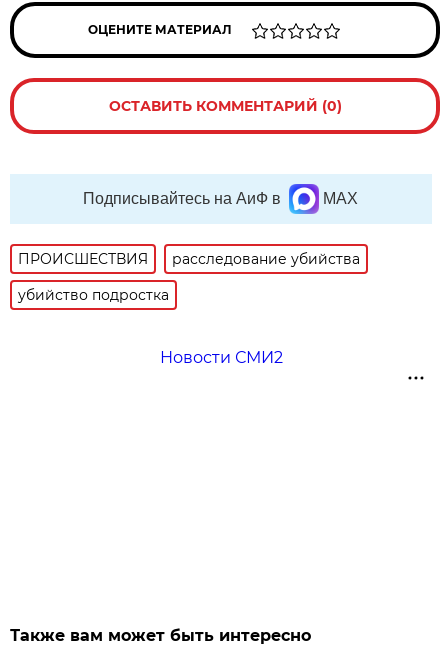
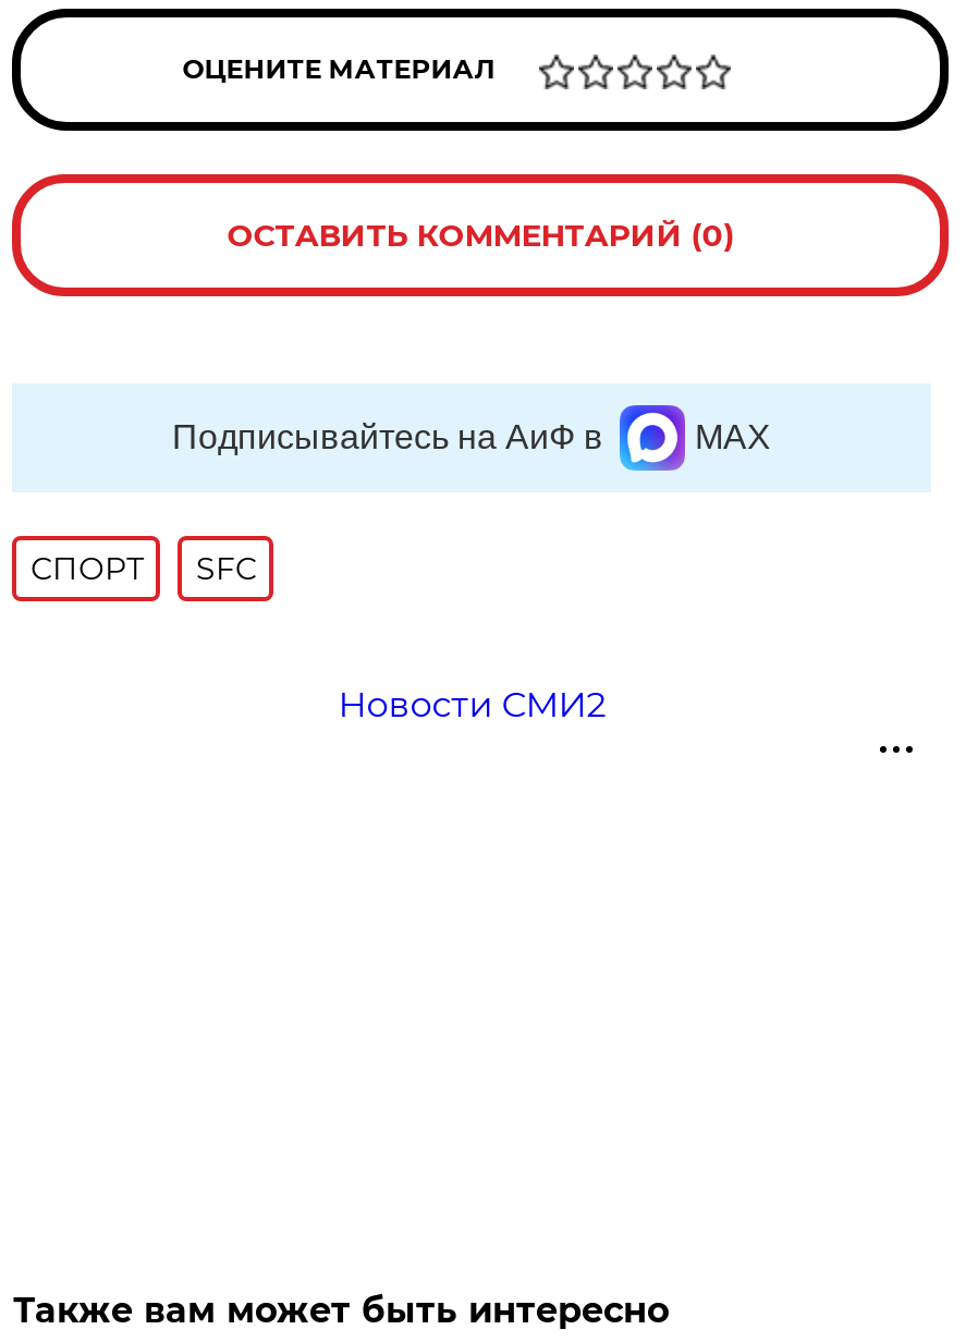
[18,250,360,304] ПРОИСШЕСТВИЯ | расследование убийства | убийство подростка -> [30,549,257,588] СПОРТ | SFC

